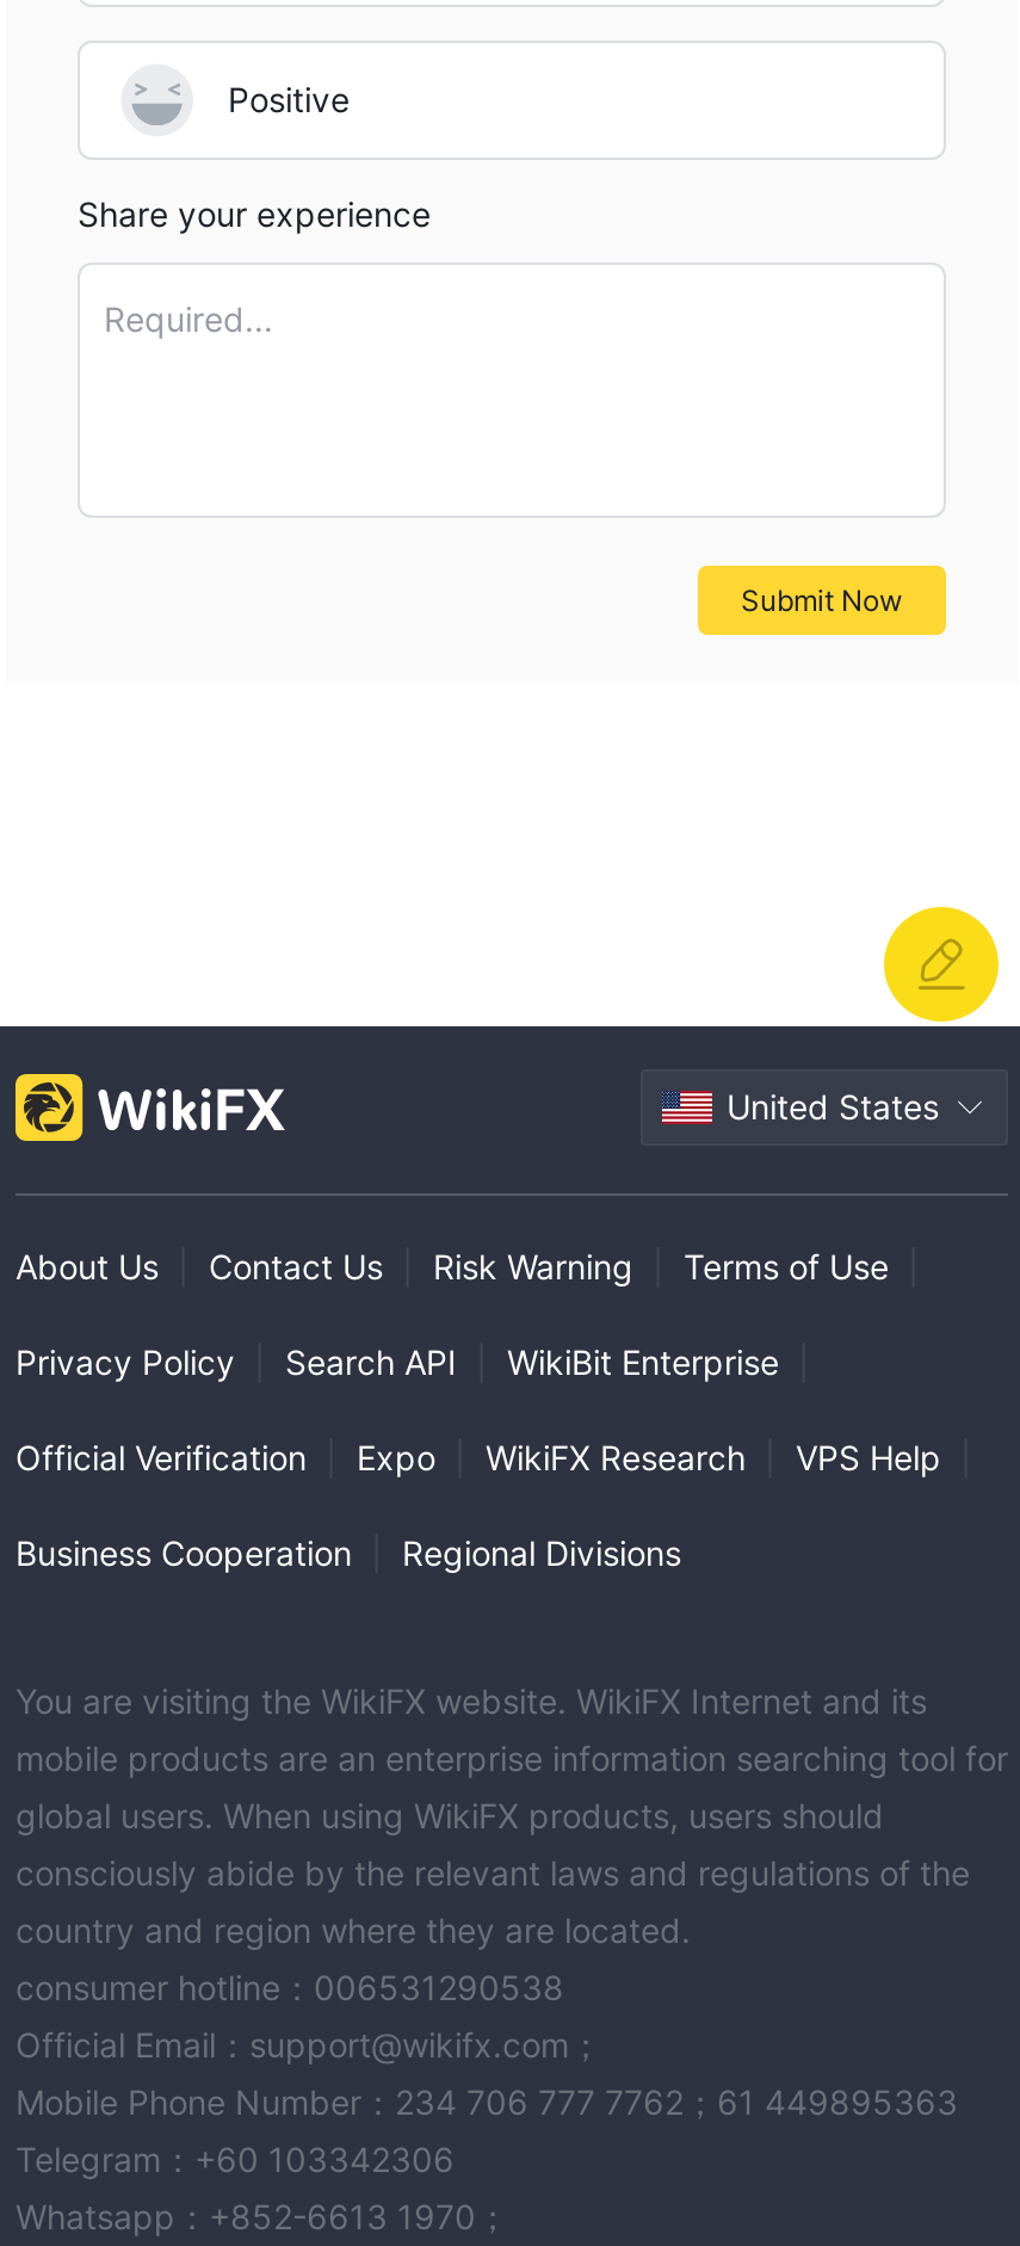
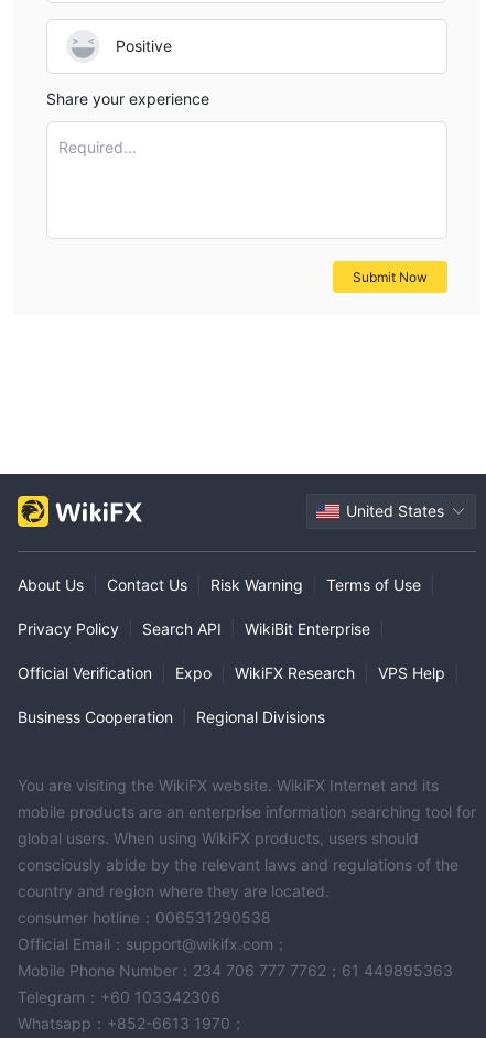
[882,905,1001,1024] [image] -> none

